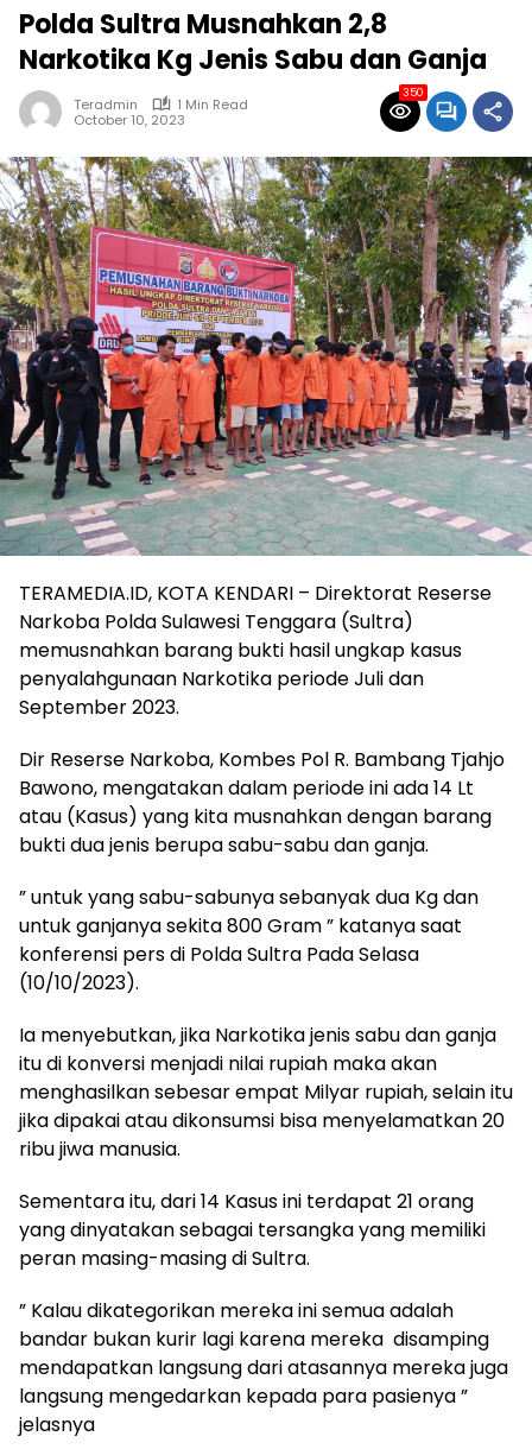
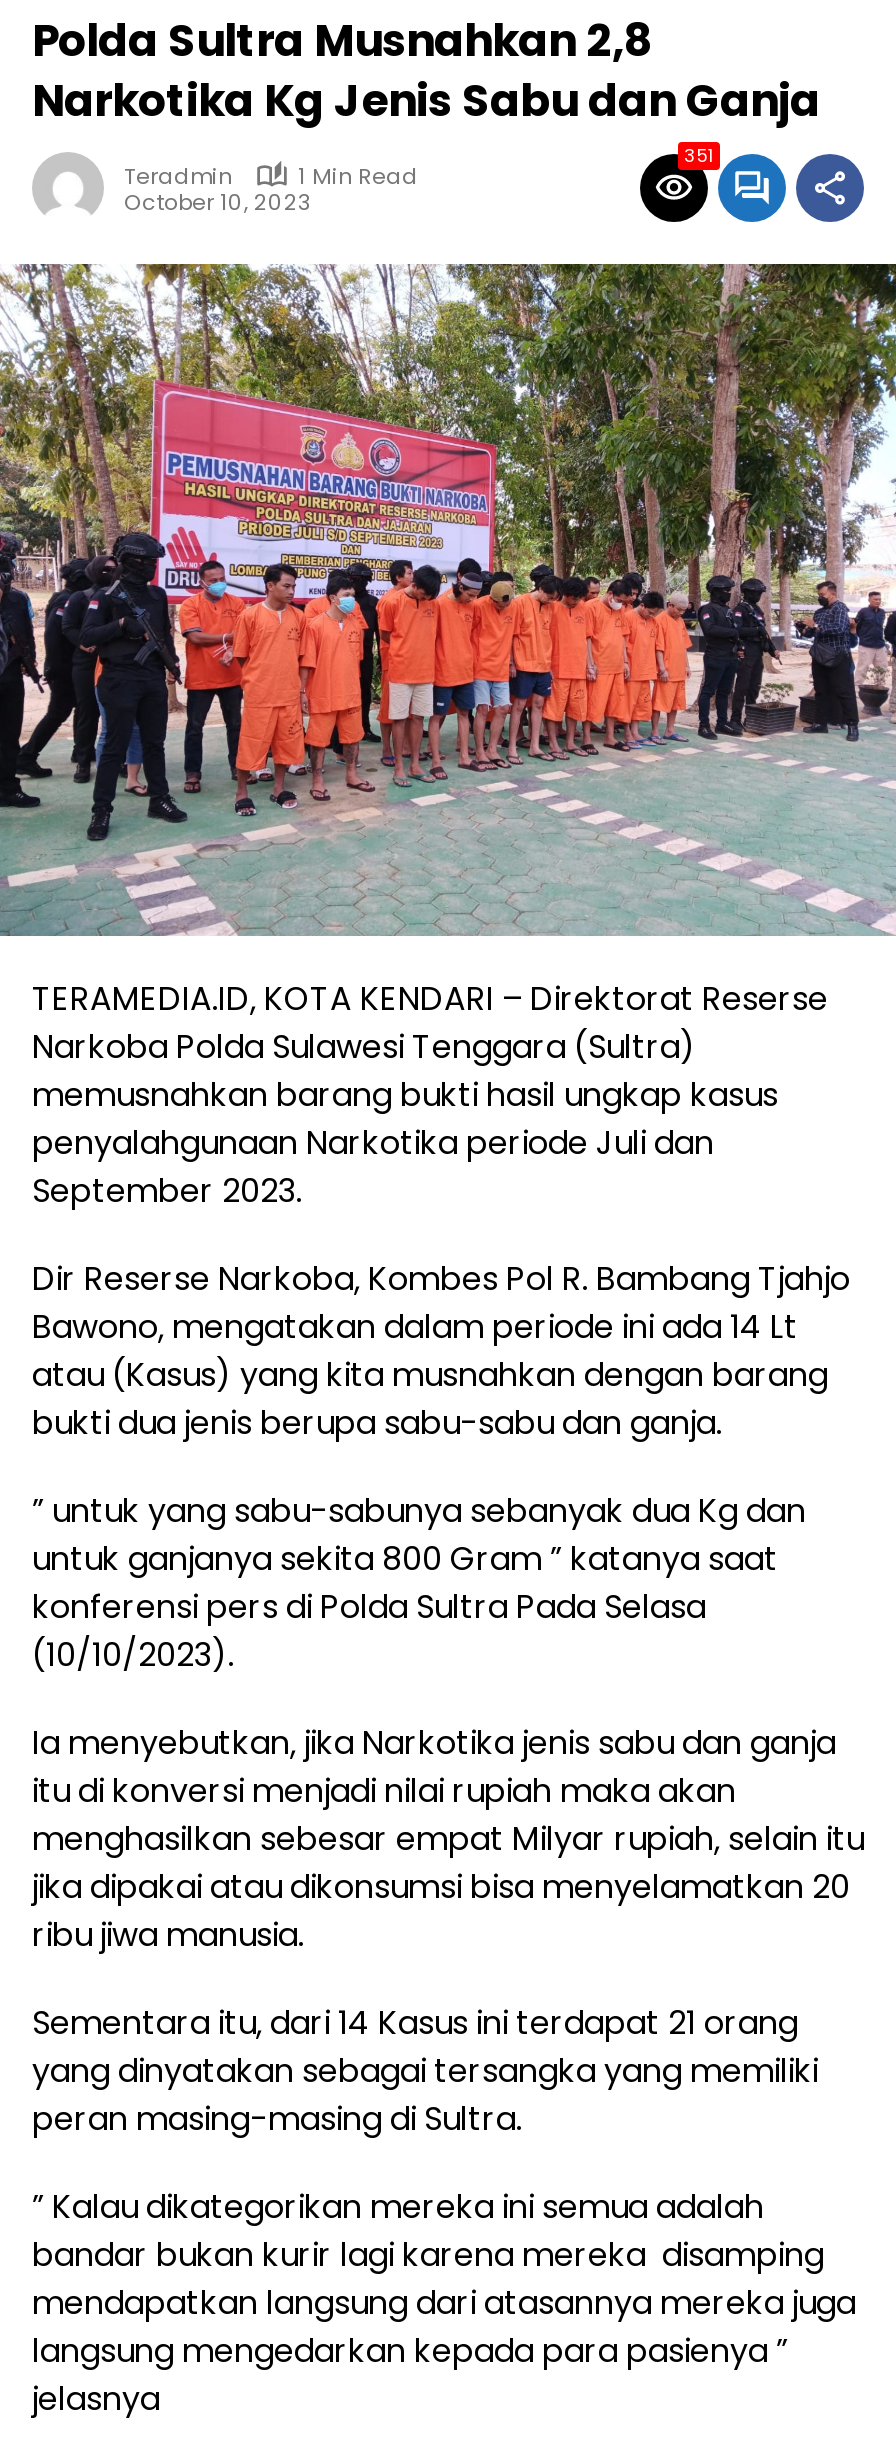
[403,85,424,100] 350 -> [684,144,714,168] 351

